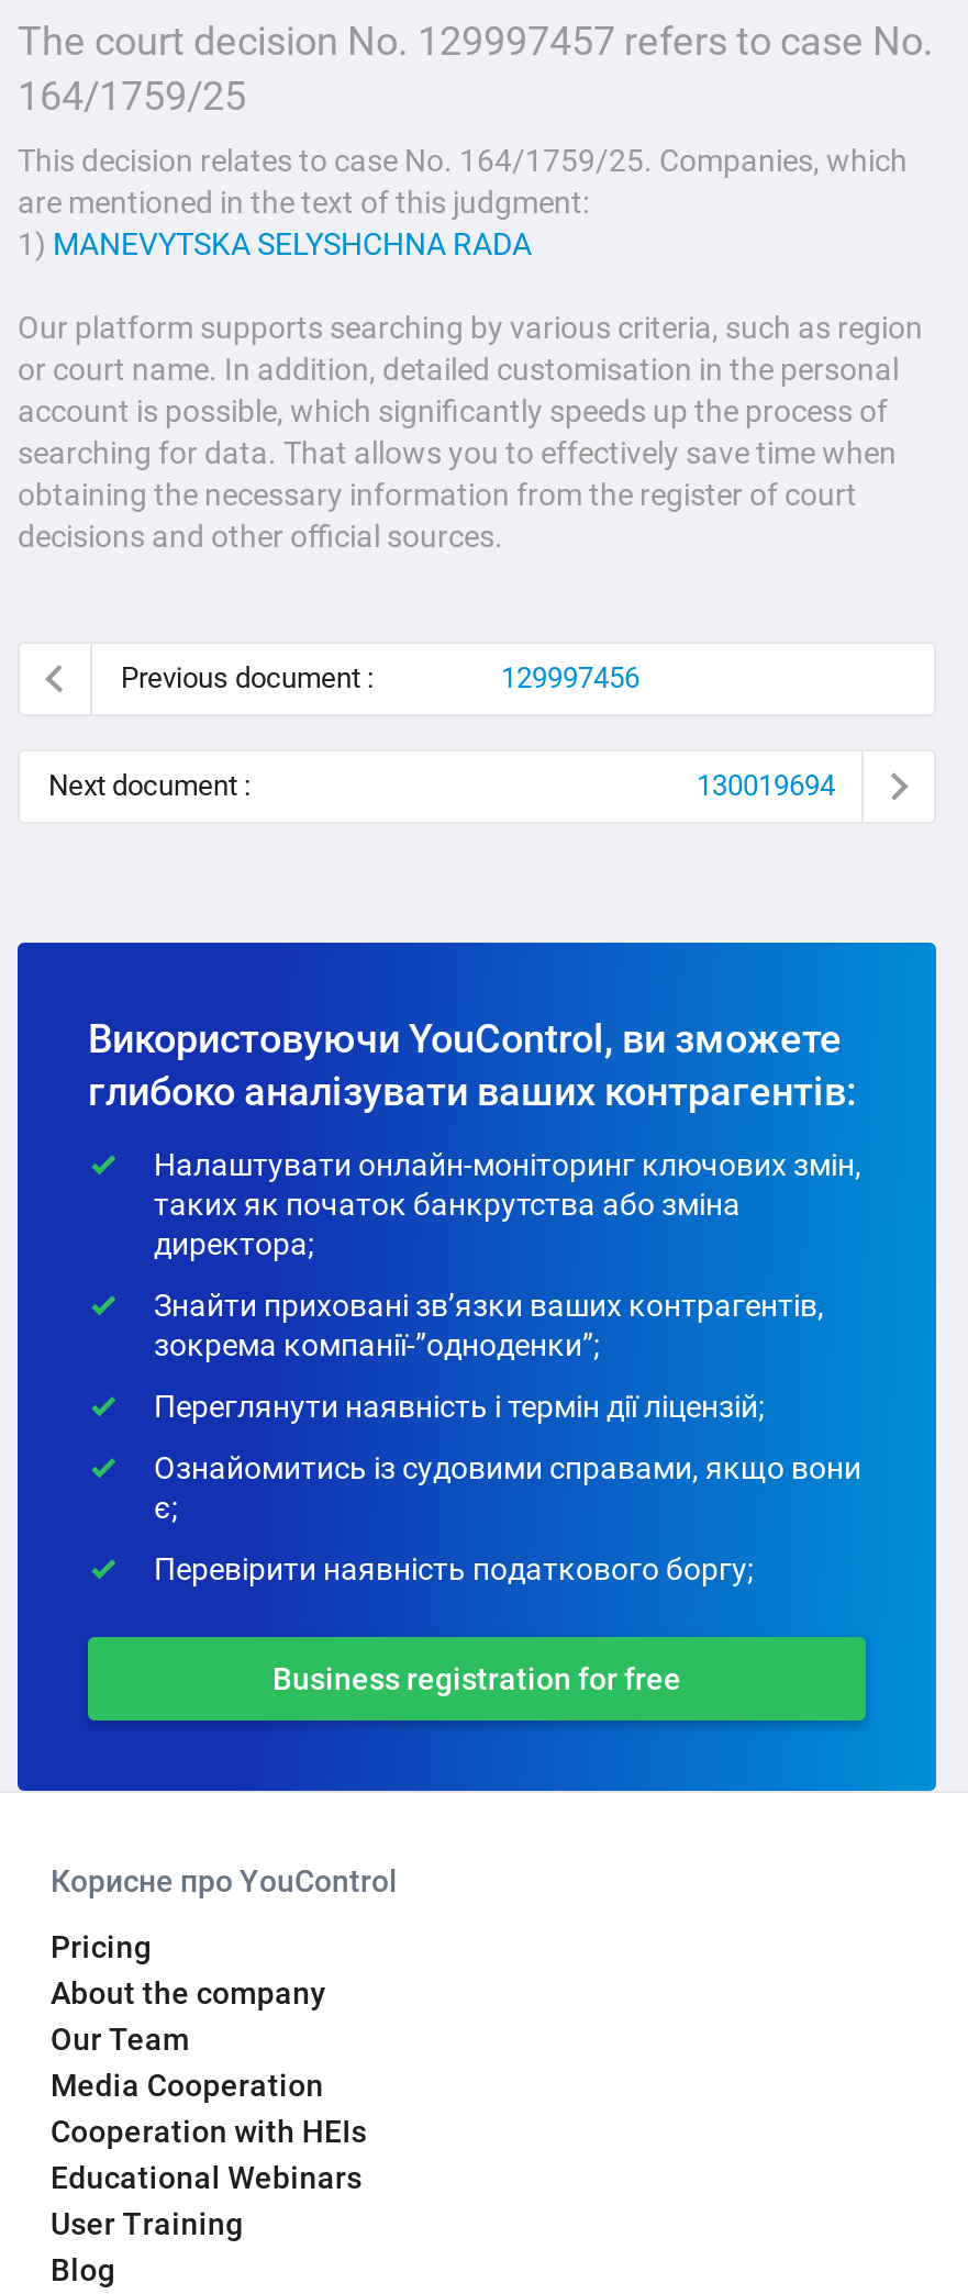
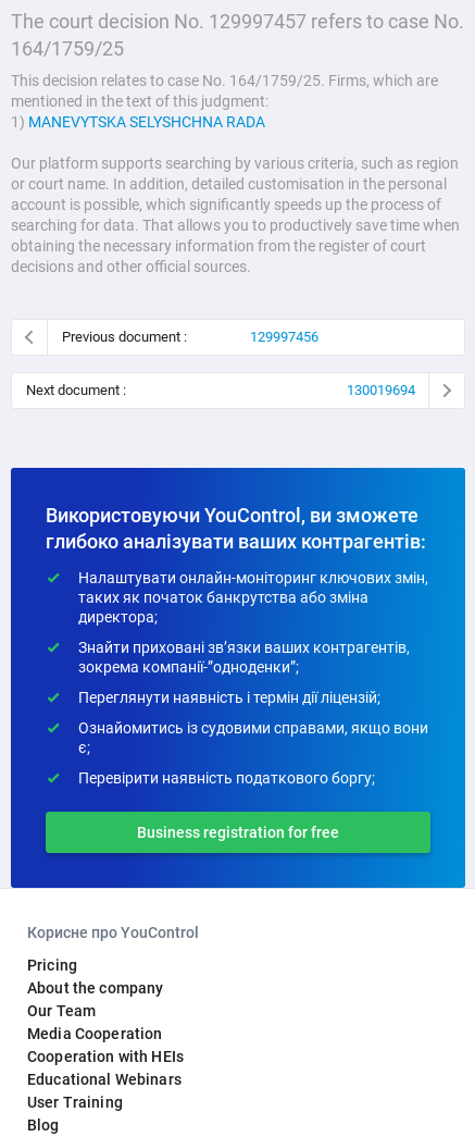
[18,142,908,219] This decision relates to case No. 164/1759/25. Companies, which | are mentioned in the text of this judgment: -> [11,71,438,109] This decision relates to case No. 164/1759/25. Firms, which are | mentioned in the text of this judgment:
[18,434,897,469] searching for data. That allows you to effectively save time when -> [11,216,460,233] searching for data. That allows you to productively save time when

